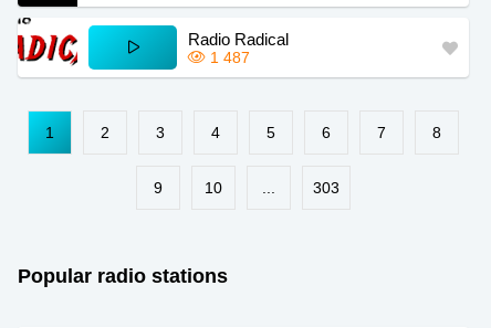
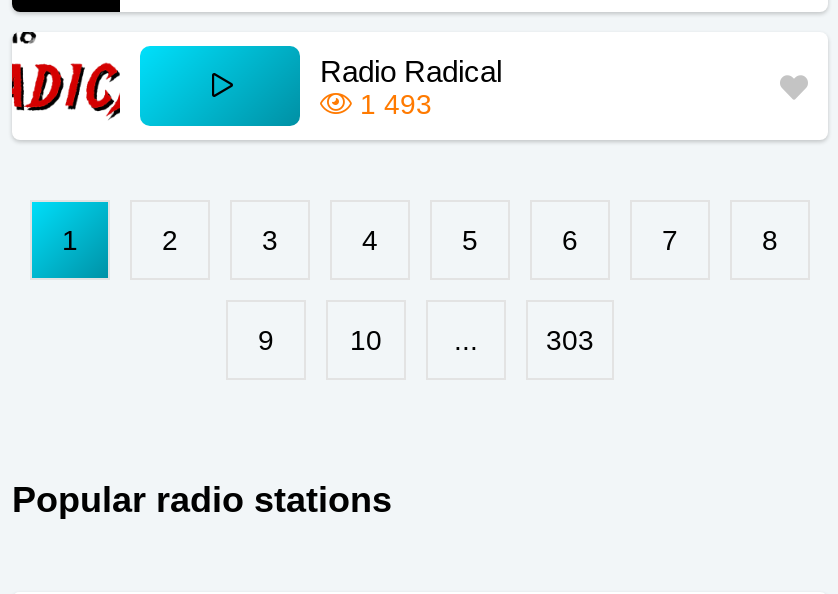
[206,48,250,66] 1 487 -> [352,87,432,119] 1 493

